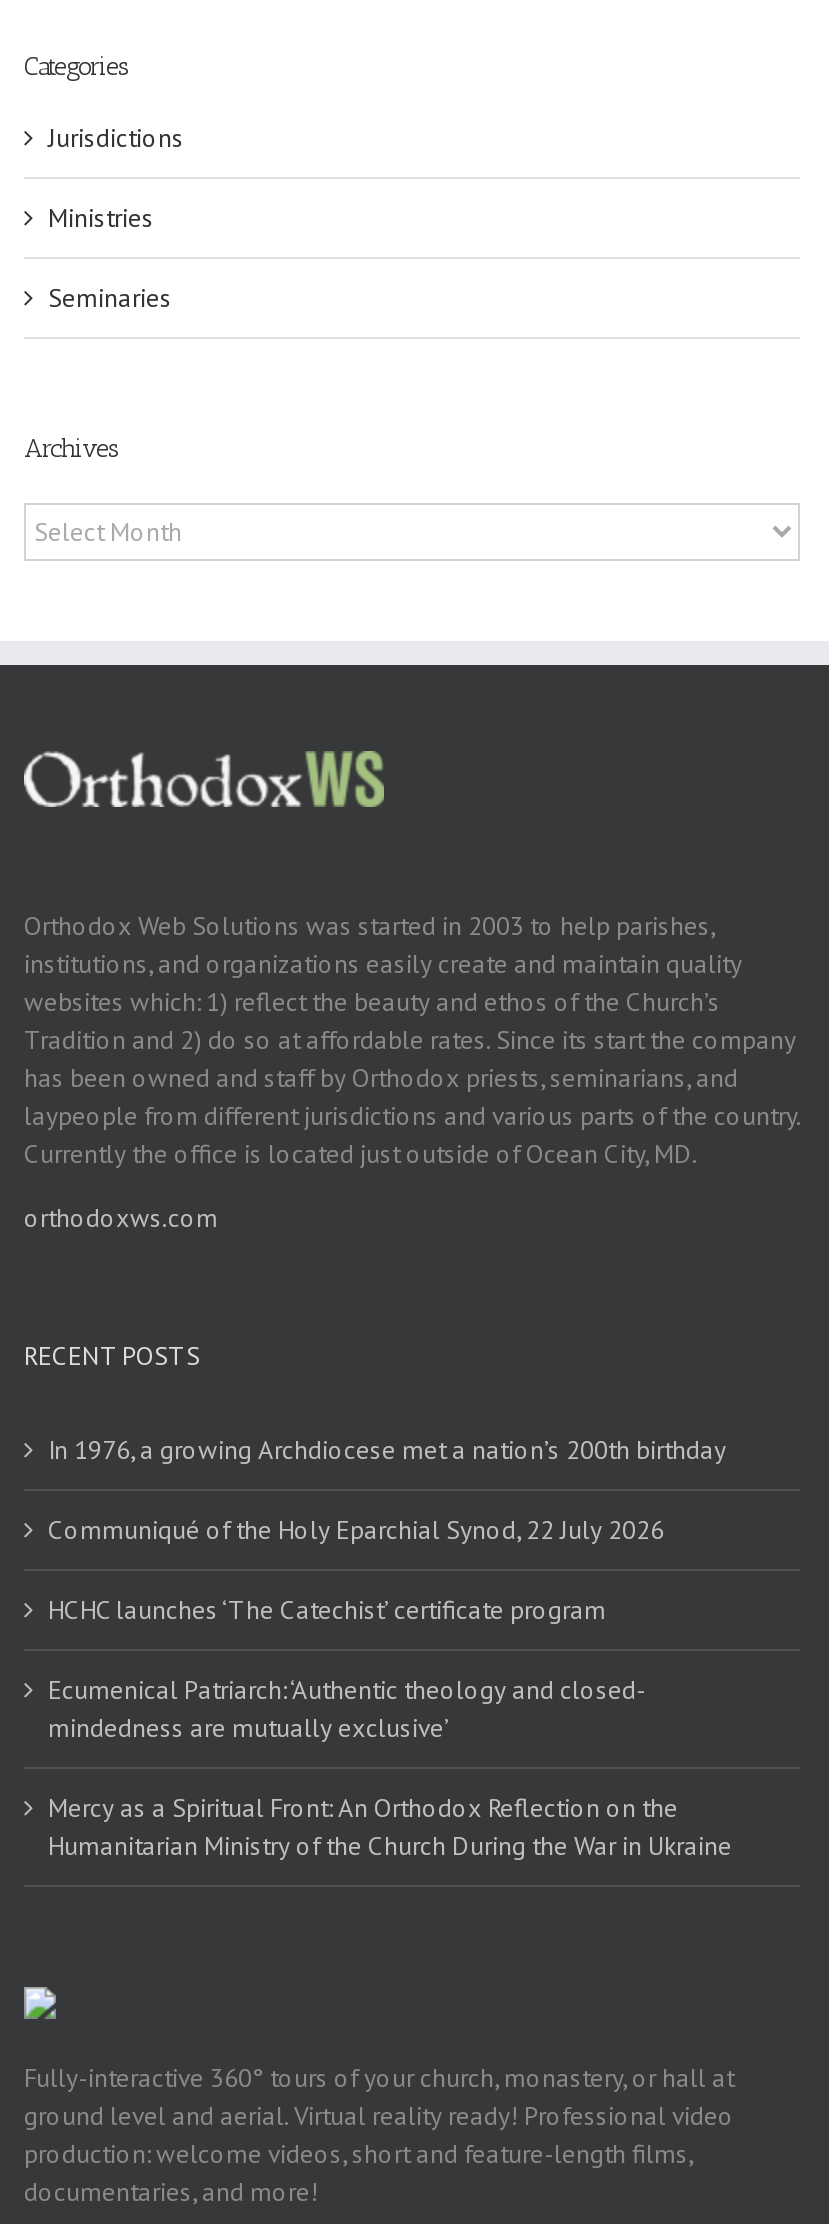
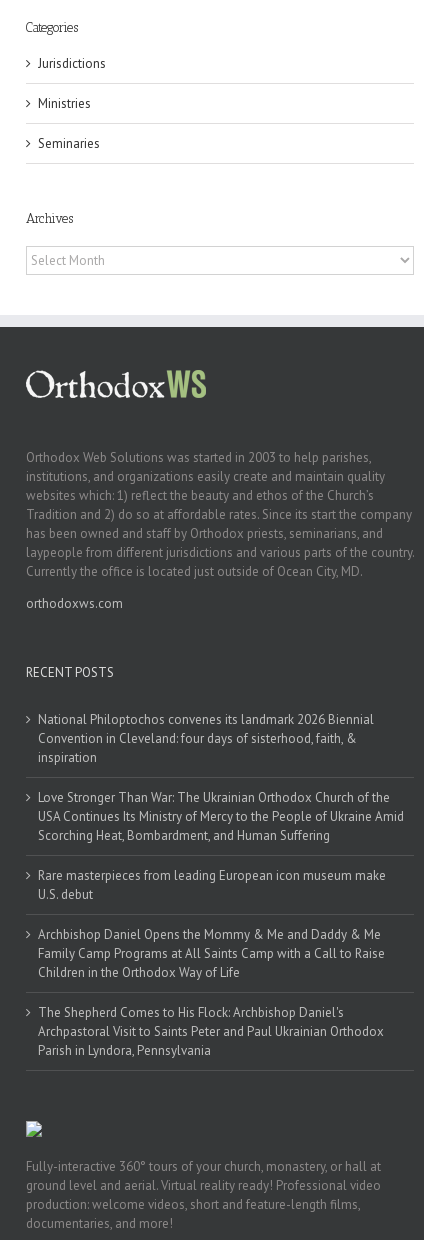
[48,1432,726,1466] In 1976, a growing Archdiocese met a nation’s 200th birthday -> [38,711,374,766] National Philoptochos convenes its landmark 2026 Biennial | Convention in Cleveland: four days of sisterhood, faith, & | inspiration
[48,1512,664,1546] Communiqué of the Holy Eparchial Synod, 22 July 2026 -> [38,789,404,844] Love Stronger Than War: The Ukrainian Orthodox Church of the | USA Continues Its Ministry of Mercy to the People of Ukraine Amid | Scorching Heat, Bombardment, and Human Suffering
[48,1592,606,1626] HCHC launches ‘The Catechist’ certificate program -> [38,867,386,903] Rare masterpieces from leading European icon museum make | U.S. debut
[48,1672,646,1744] Ecumenical Patriarch: ‘Authentic theology and closed- | mindedness are mutually exclusive’ -> [38,926,385,981] Archbishop Daniel Opens the Mommy & Me and Daddy & Me | Family Camp Programs at All Saints Camp with a Call to Raise | Children in the Orthodox Way of Life
[48,1790,732,1862] Mercy as a Spiritual Front: An Orthodox Reflection on the | Humanitarian Ministry of the Church During the War in Ukraine -> [38,1004,384,1059] The Shepherd Comes to His Flock: Archbishop Daniel's | Archpastoral Visit to Saints Peter and Paul Ukrainian Orthodox | Parish in Lyndora, Pennsylvania

